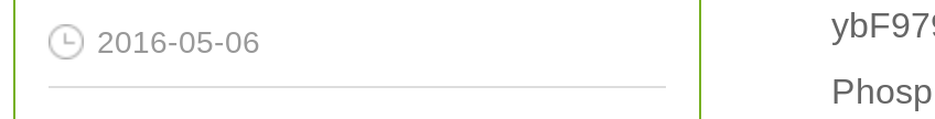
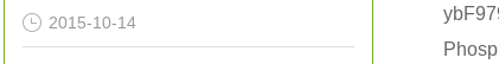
[97,24,260,59] 2016-05-06 -> [49,13,136,32] 2015-10-14

